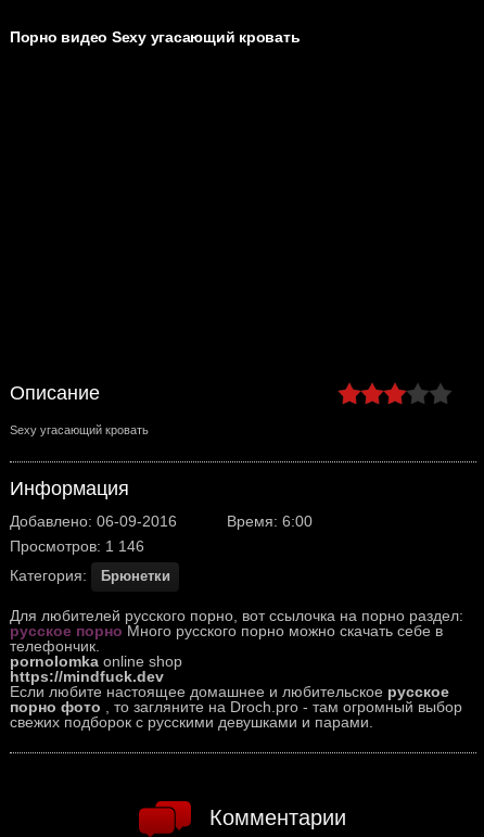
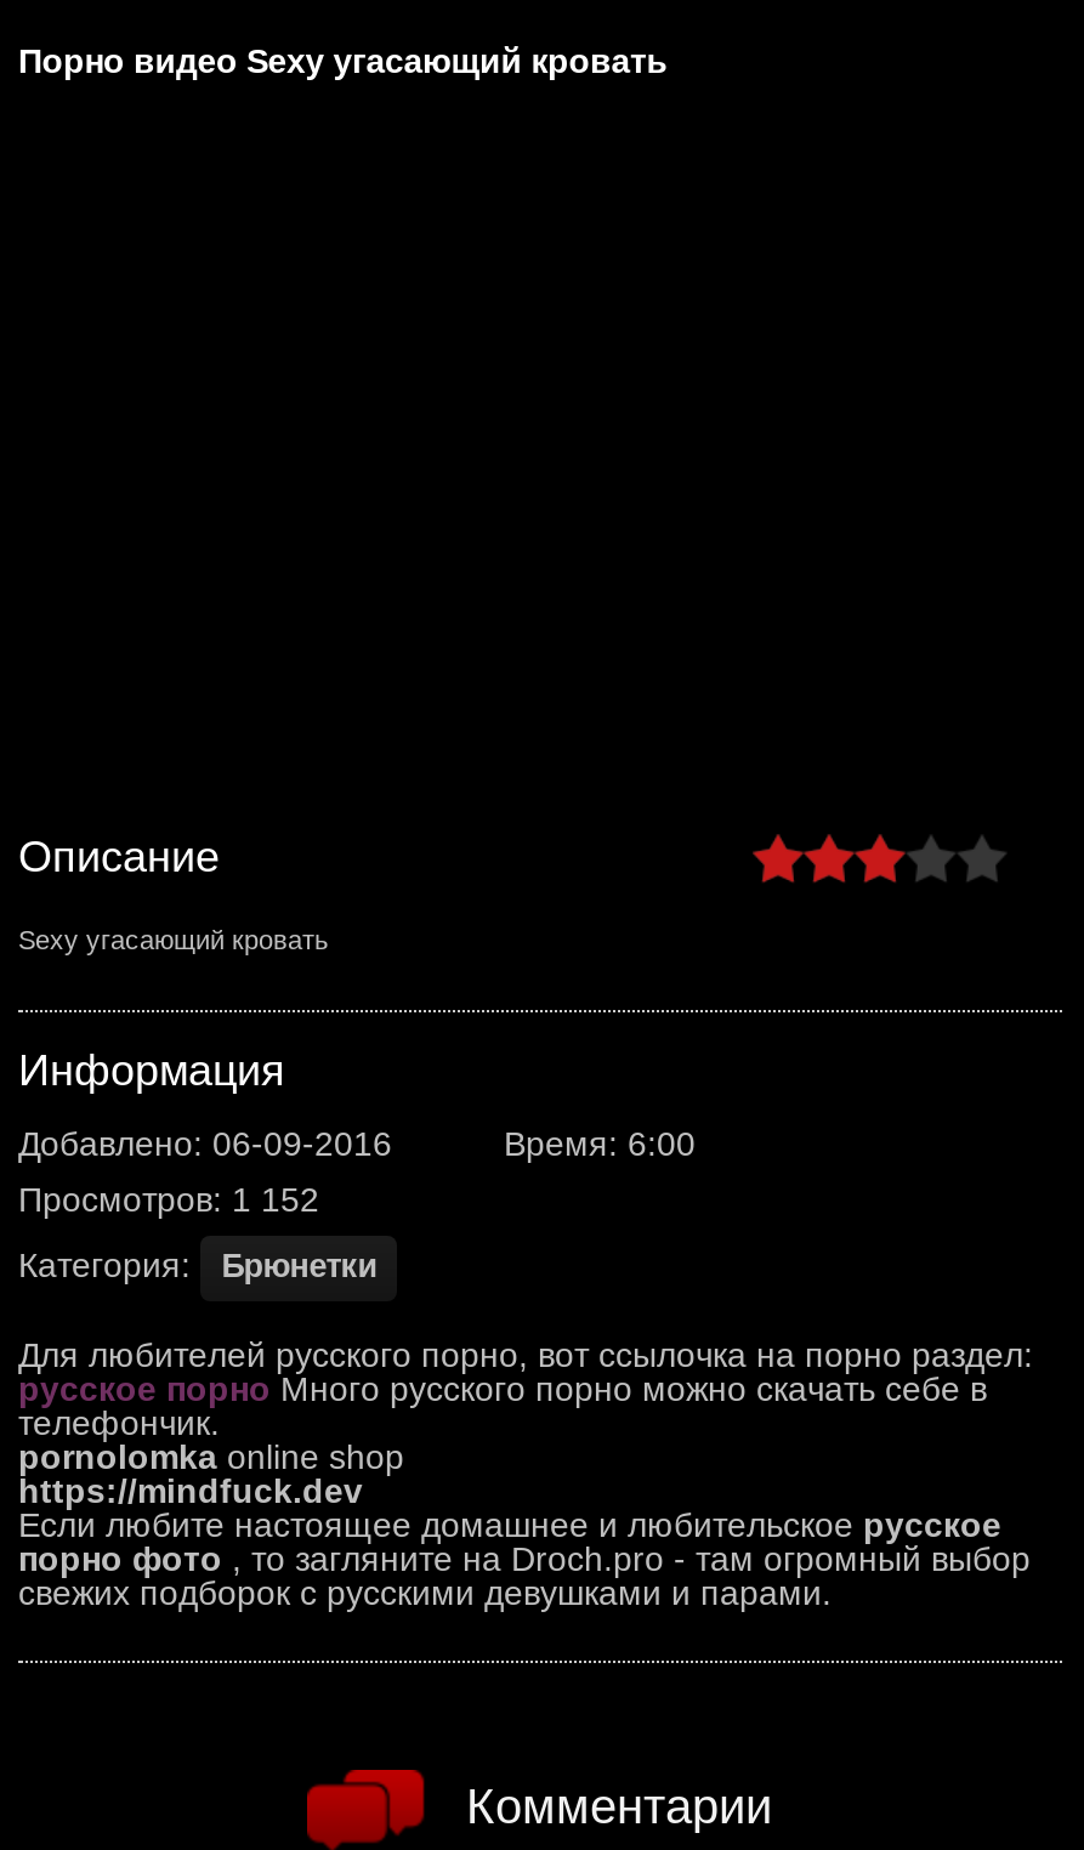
[10,537,144,554] Просмотров: 1 146 -> [18,1179,319,1218] Просмотров: 1 152

